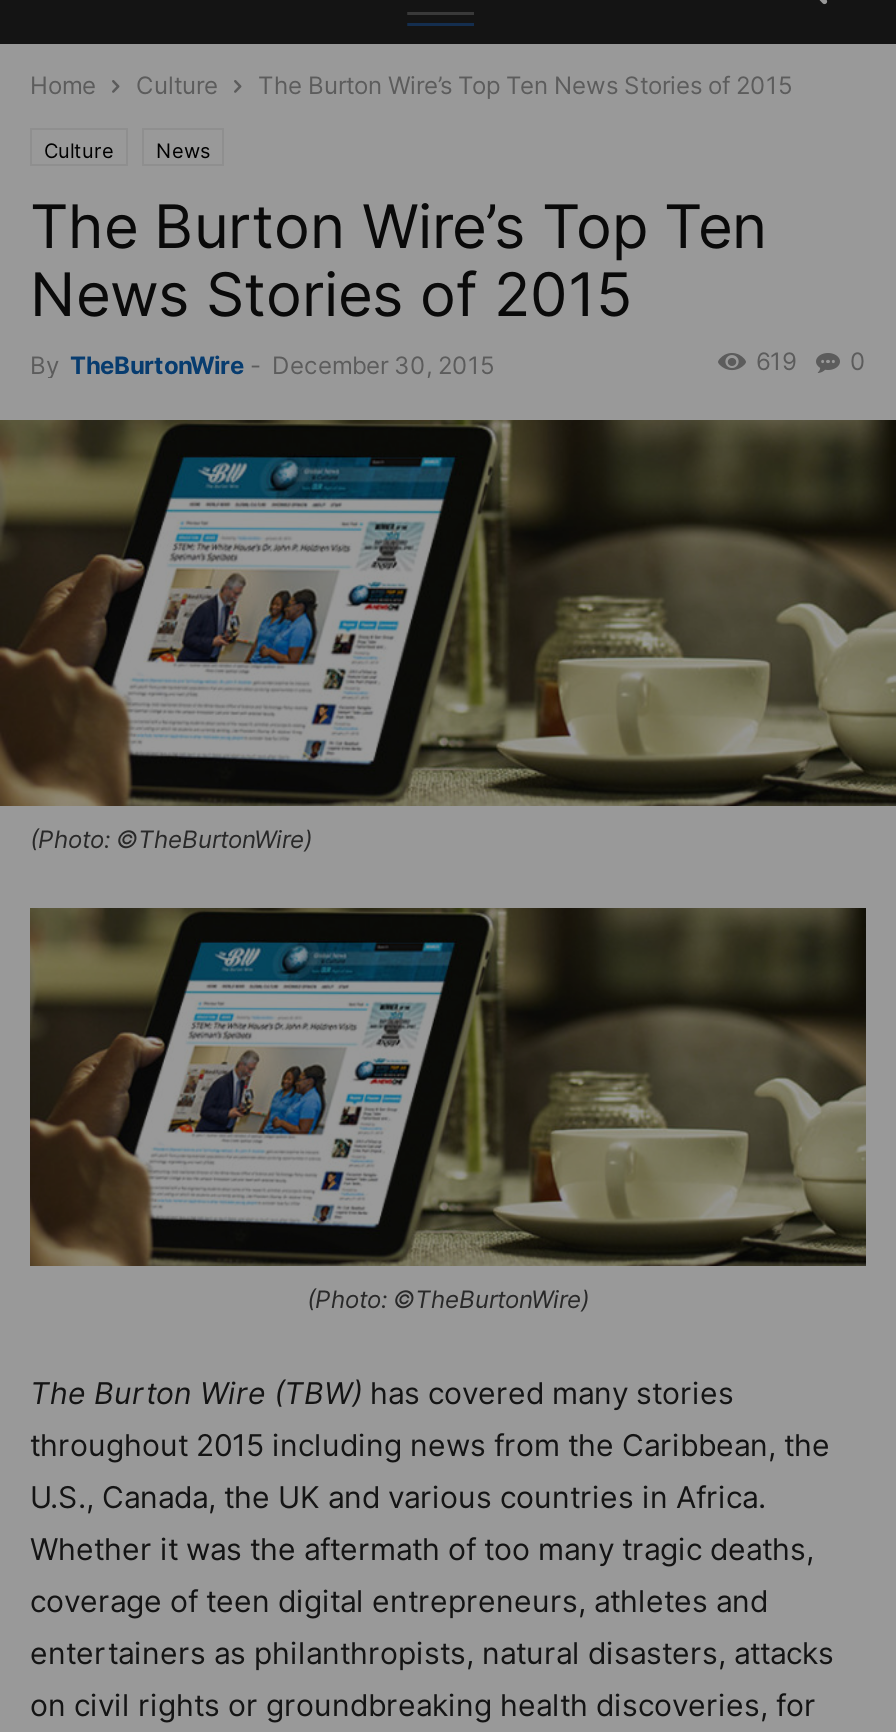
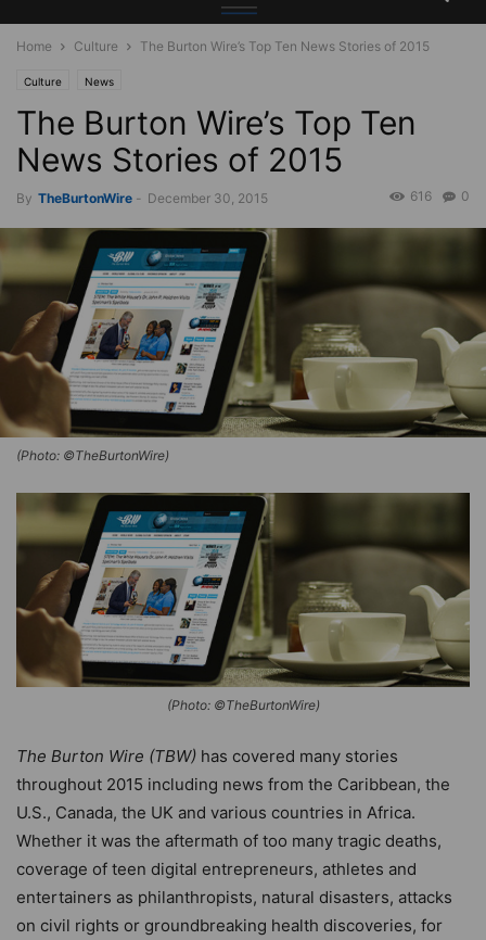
[756,346,866,376] 619 0 -> [410,188,470,204] 616 0

